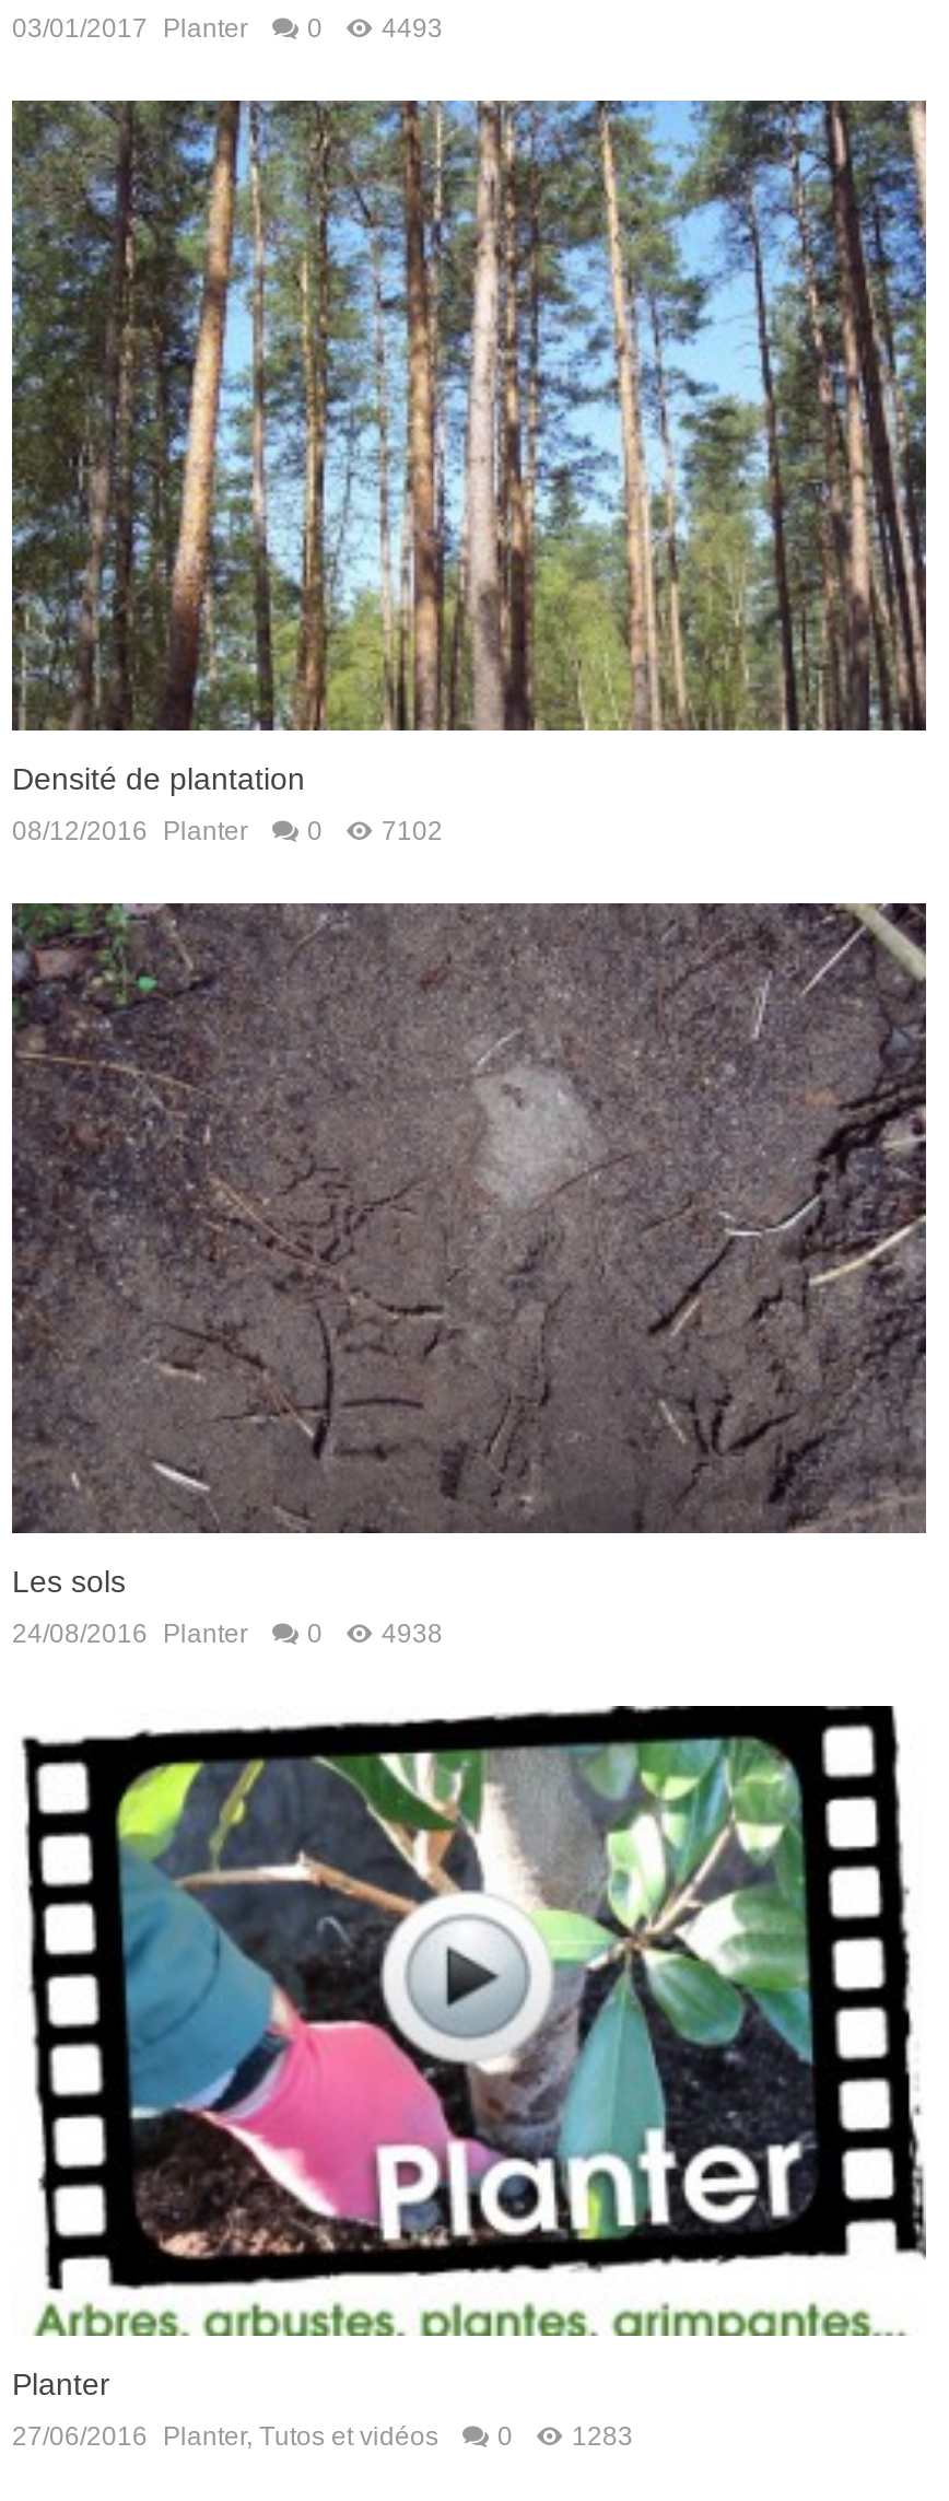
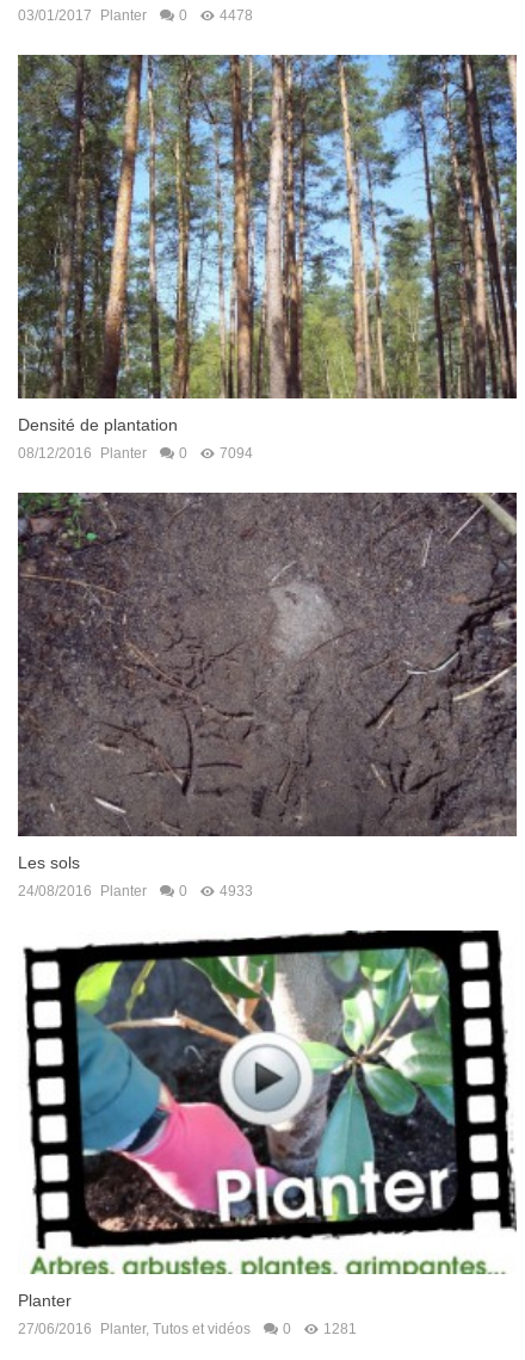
[12,14,443,45] 03/01/2017 Planter 0 4493 -> [18,8,253,24] 03/01/2017 Planter 0 4478
[12,816,443,847] 08/12/2016 Planter 0 7102 -> [18,445,253,462] 08/12/2016 Planter 0 7094
[12,1618,443,1649] 24/08/2016 Planter 0 4938 -> [18,883,253,900] 24/08/2016 Planter 0 4933
[12,2421,633,2452] 27/06/2016 Planter, Tutos et vidéos 0 1283 -> [18,1321,357,1337] 27/06/2016 Planter, Tutos et vidéos 0 1281

